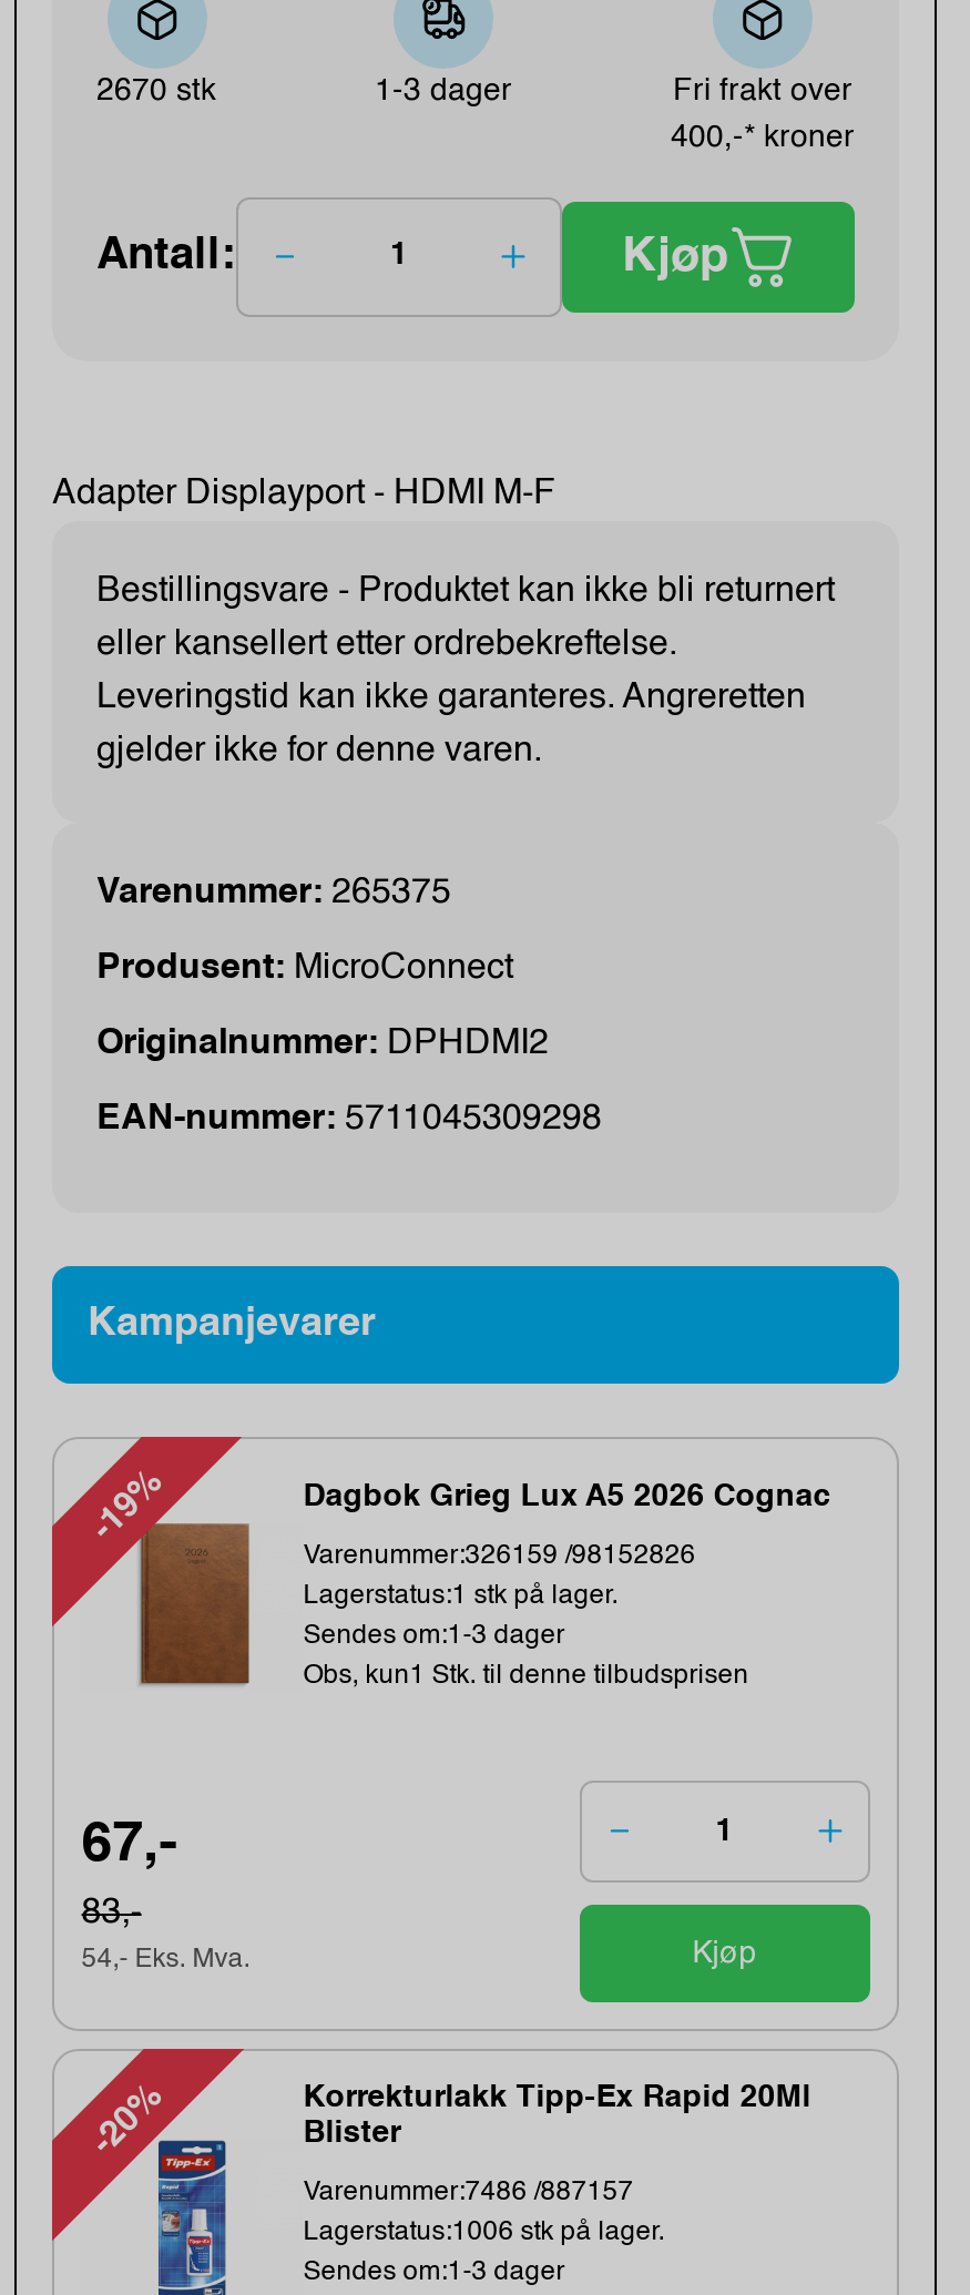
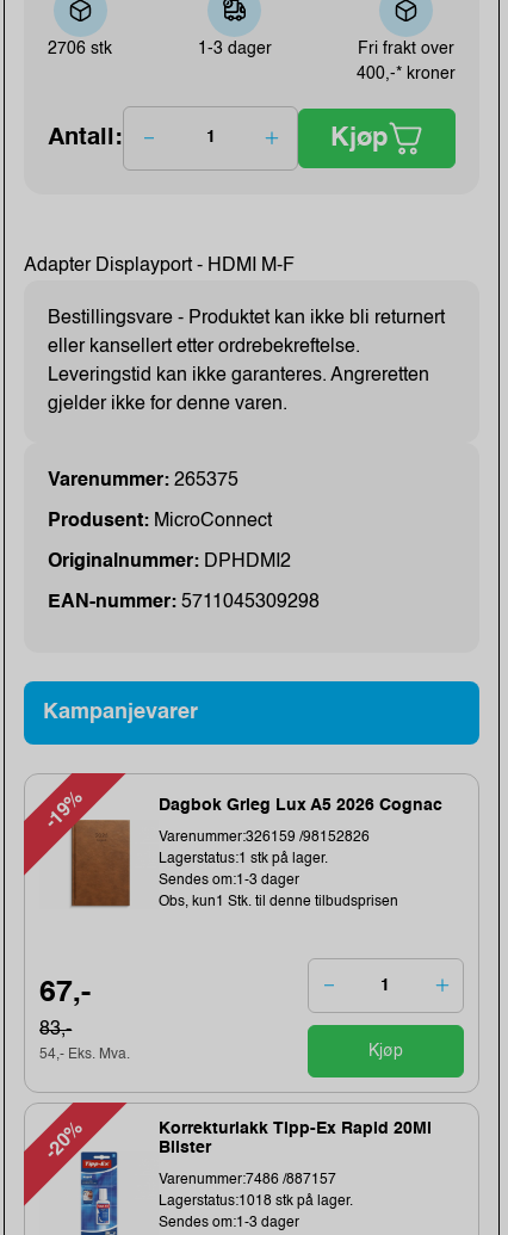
[96,75,216,106] 2670 stk -> [48,40,112,57] 2706 stk
[303,2219,665,2246] Lagerstatus:1006 stk på lager. -> [159,1194,353,1209] Lagerstatus:1018 stk på lager.

